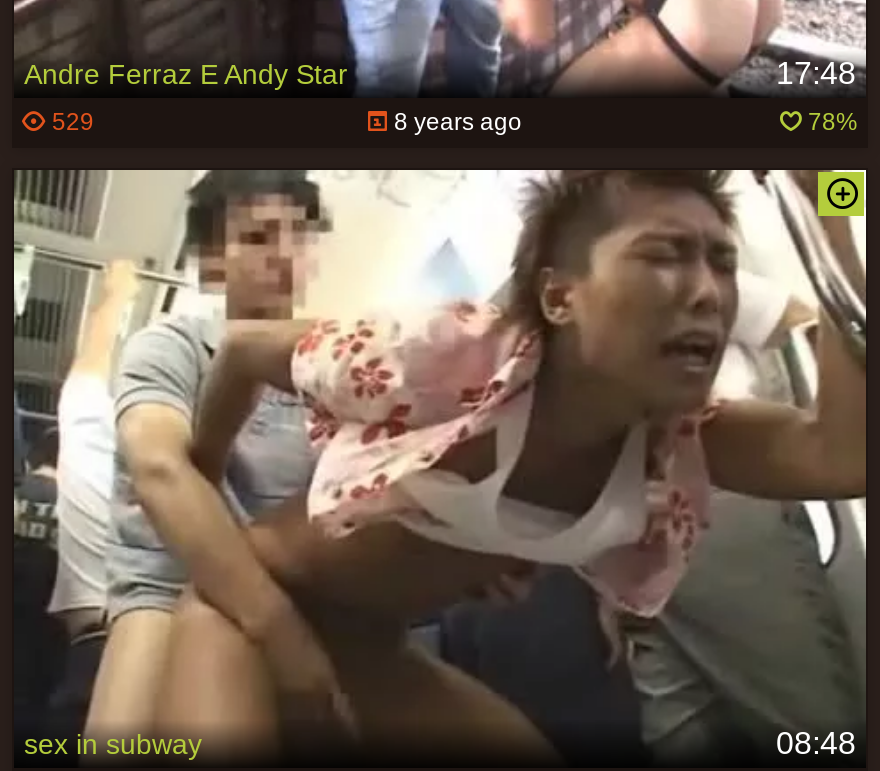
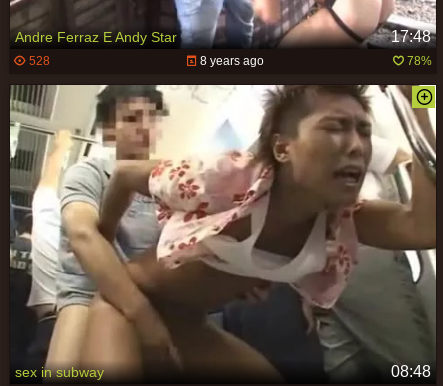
[46,109,94,137] 529 -> [26,54,50,68] 528

